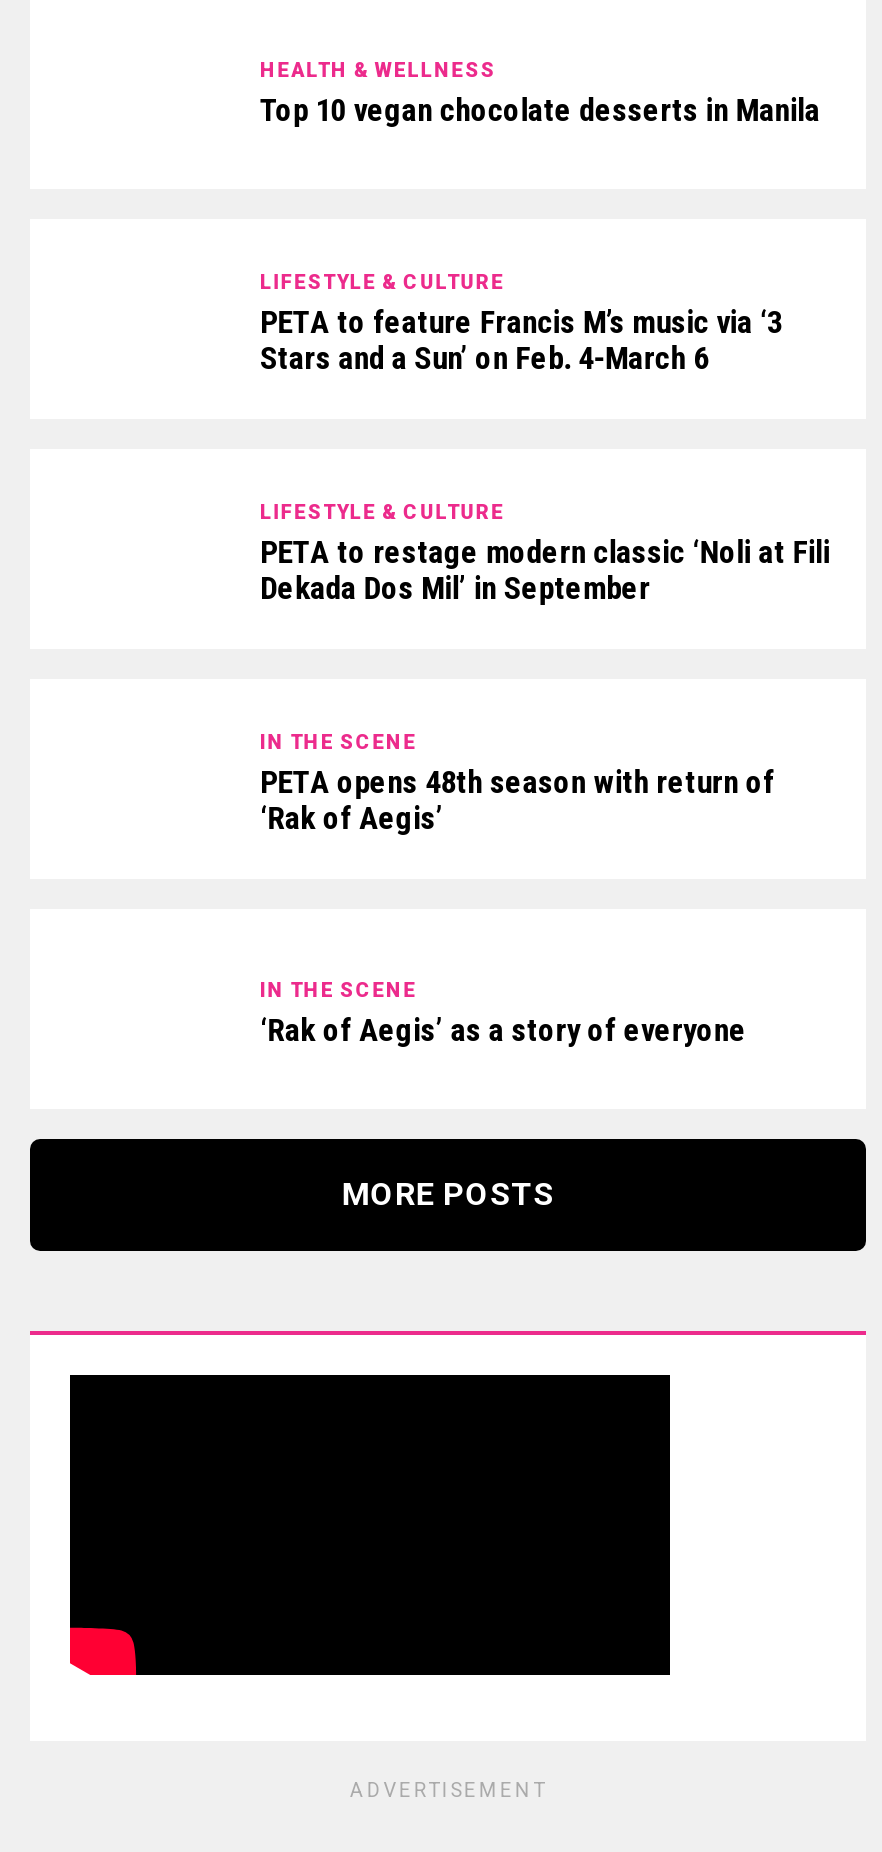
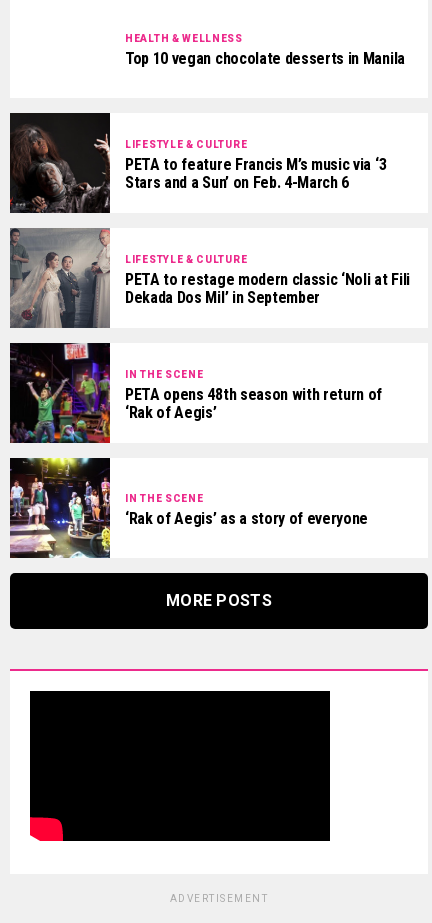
none -> [9,112,111,214] [image]
none -> [9,227,111,329] [image]
none -> [9,342,111,444] [image]
none -> [9,457,111,559] [image]

